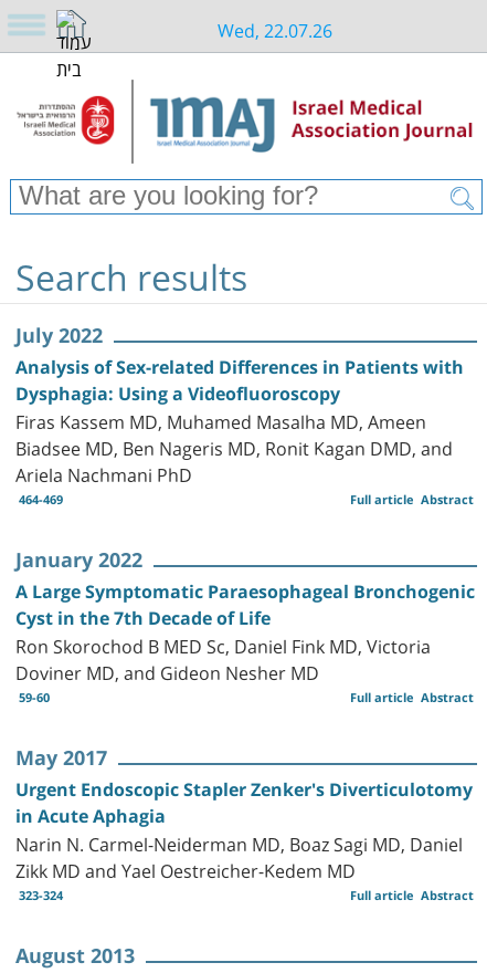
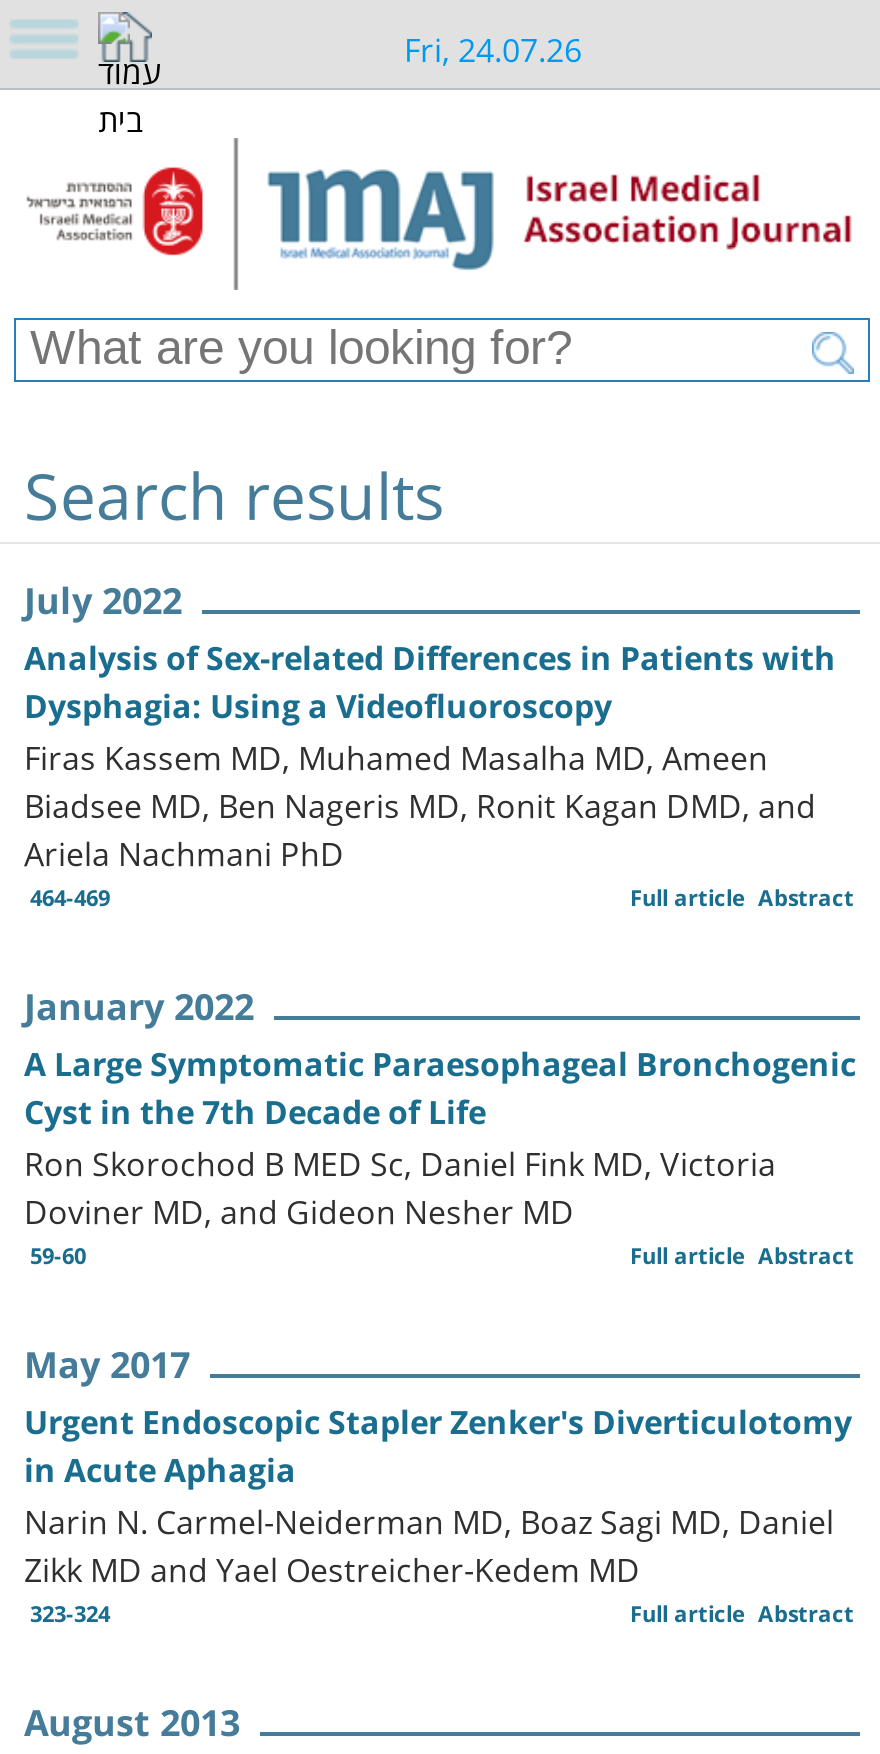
[217,10,332,46] Wed, 22.07.26 -> [404,12,582,78] Fri, 24.07.26

